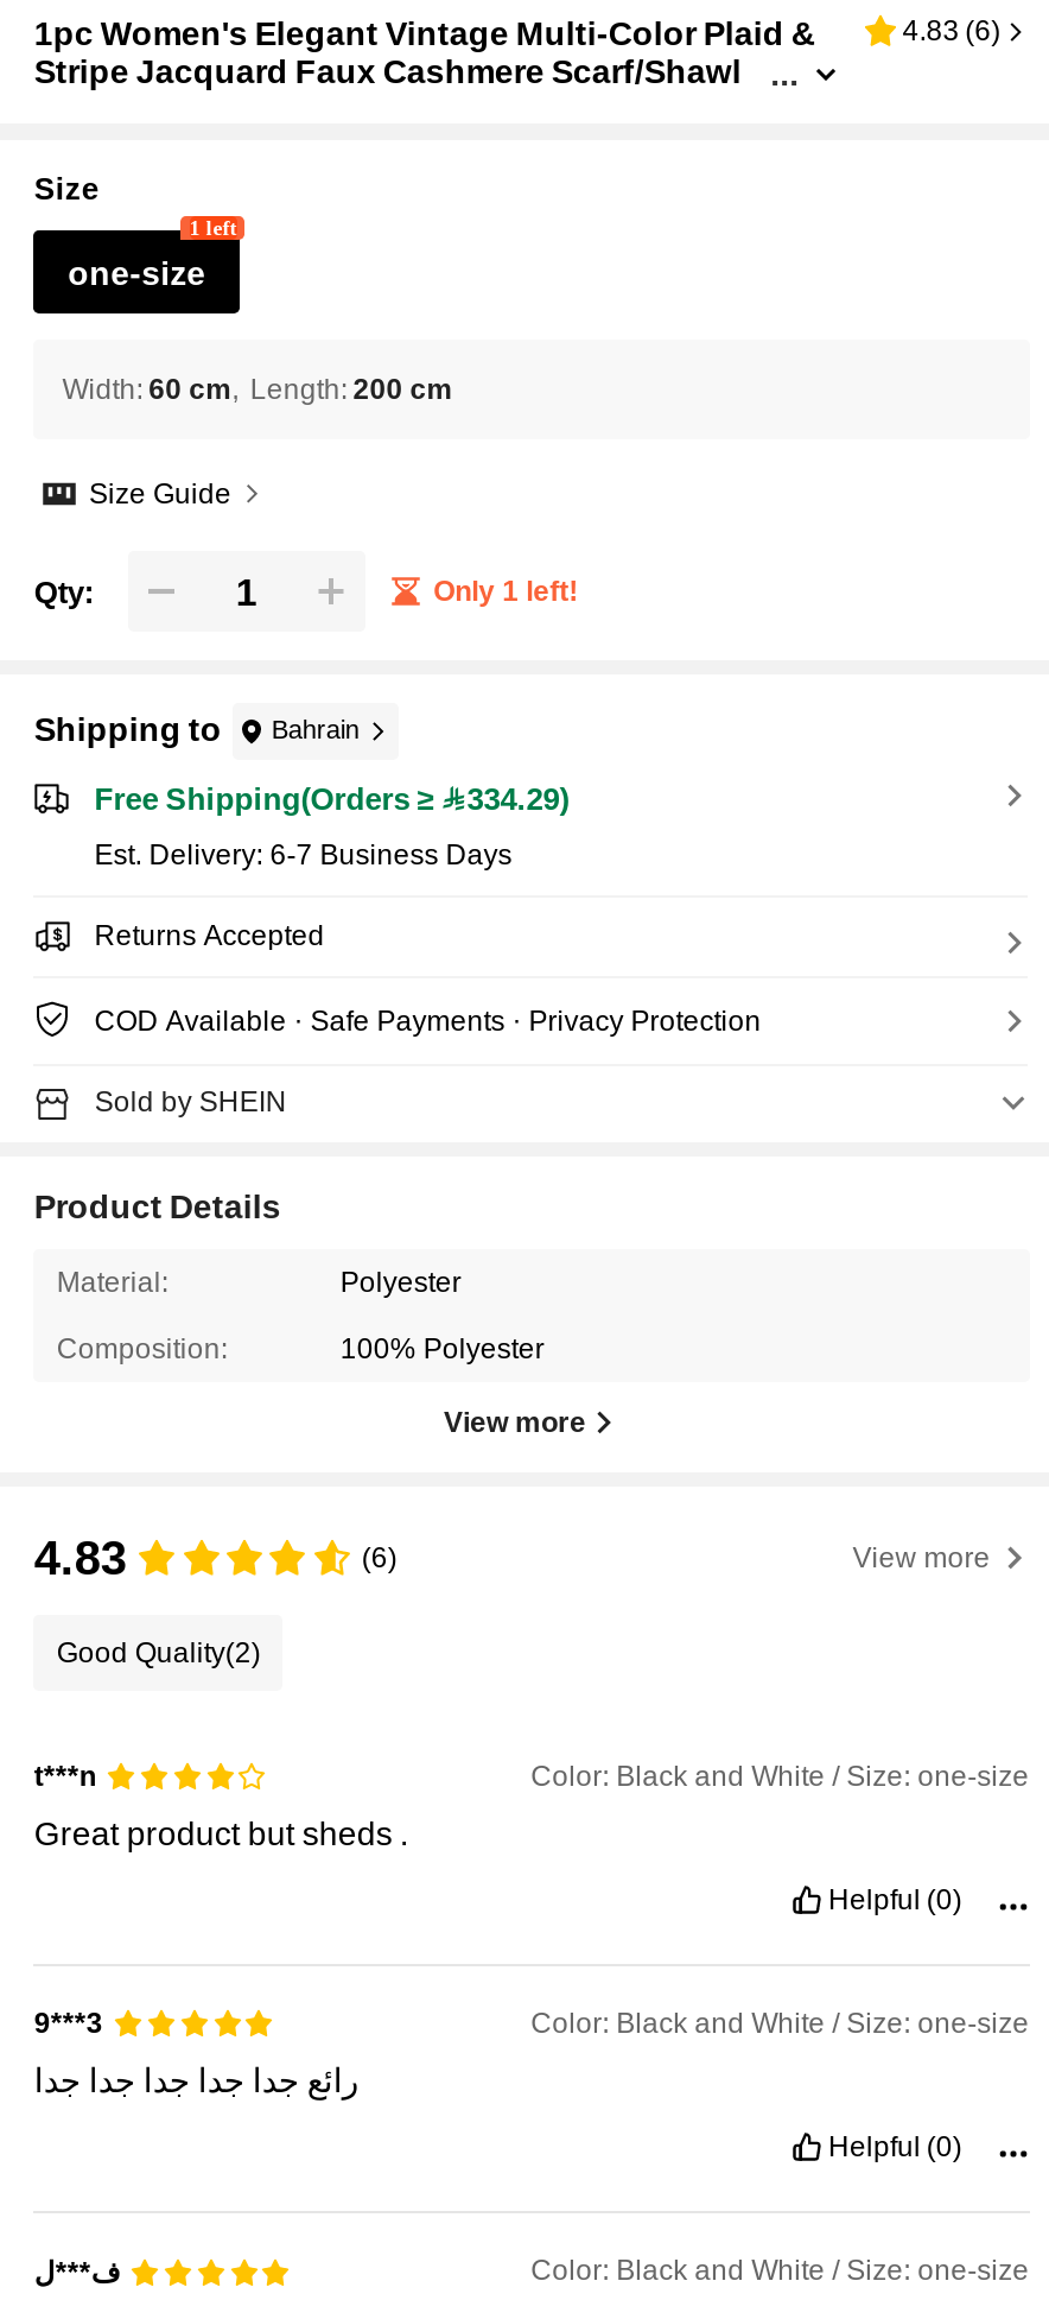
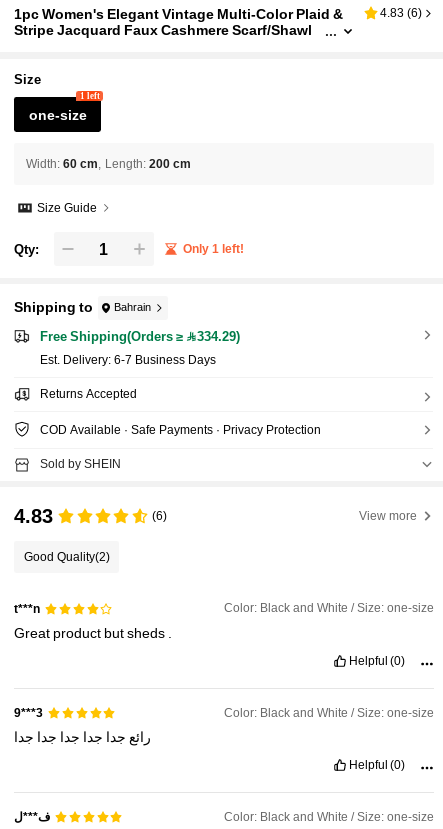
[34,1188,586,1439] Product Details | Material: | Polyester | Composition: | 100% Polyester | View more -> none

